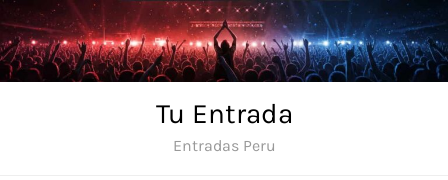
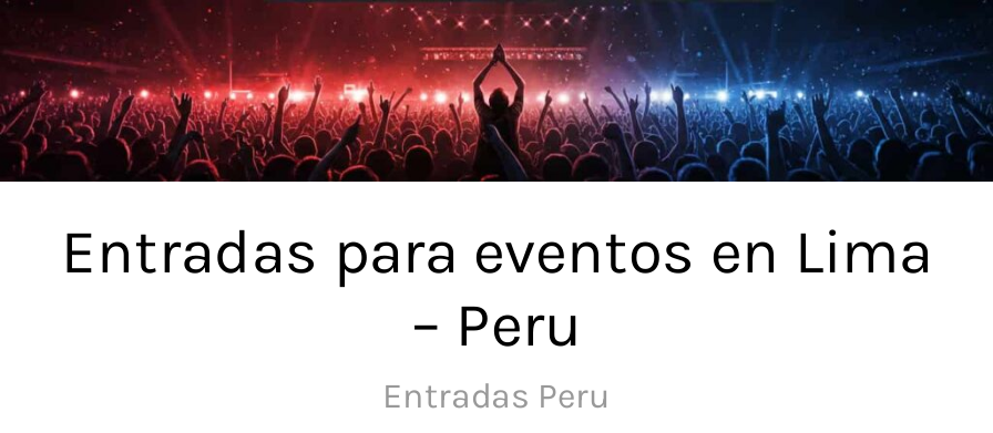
[155,97,292,130] Tu Entrada -> [61,215,932,361] Entradas para eventos en Lima | – Peru

